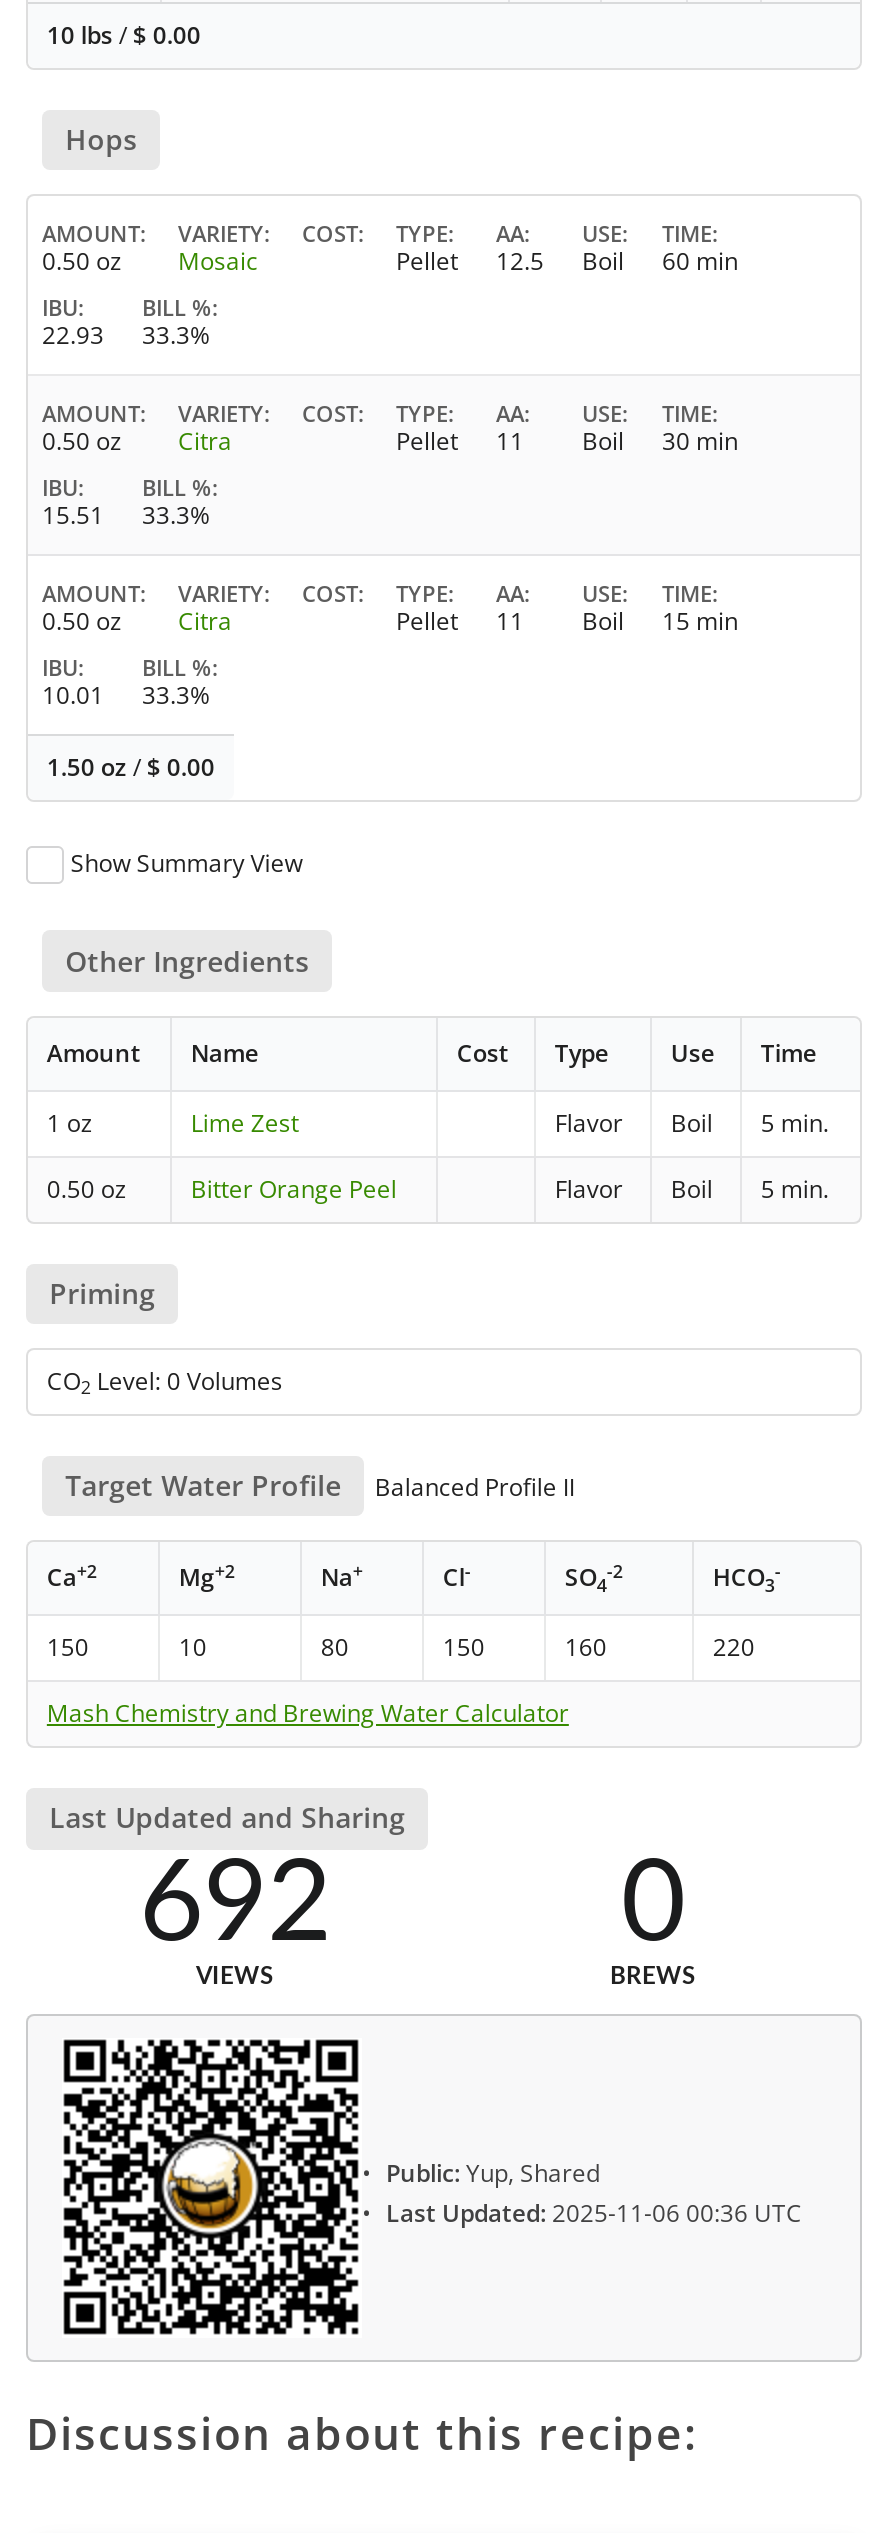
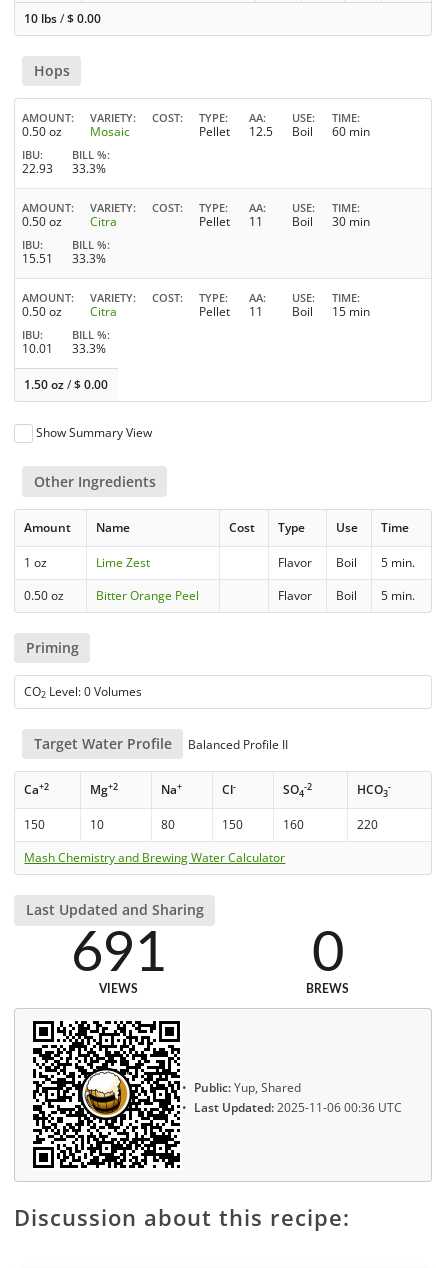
[139,1849,331,1961] 692 -> [70,926,166,982] 691

